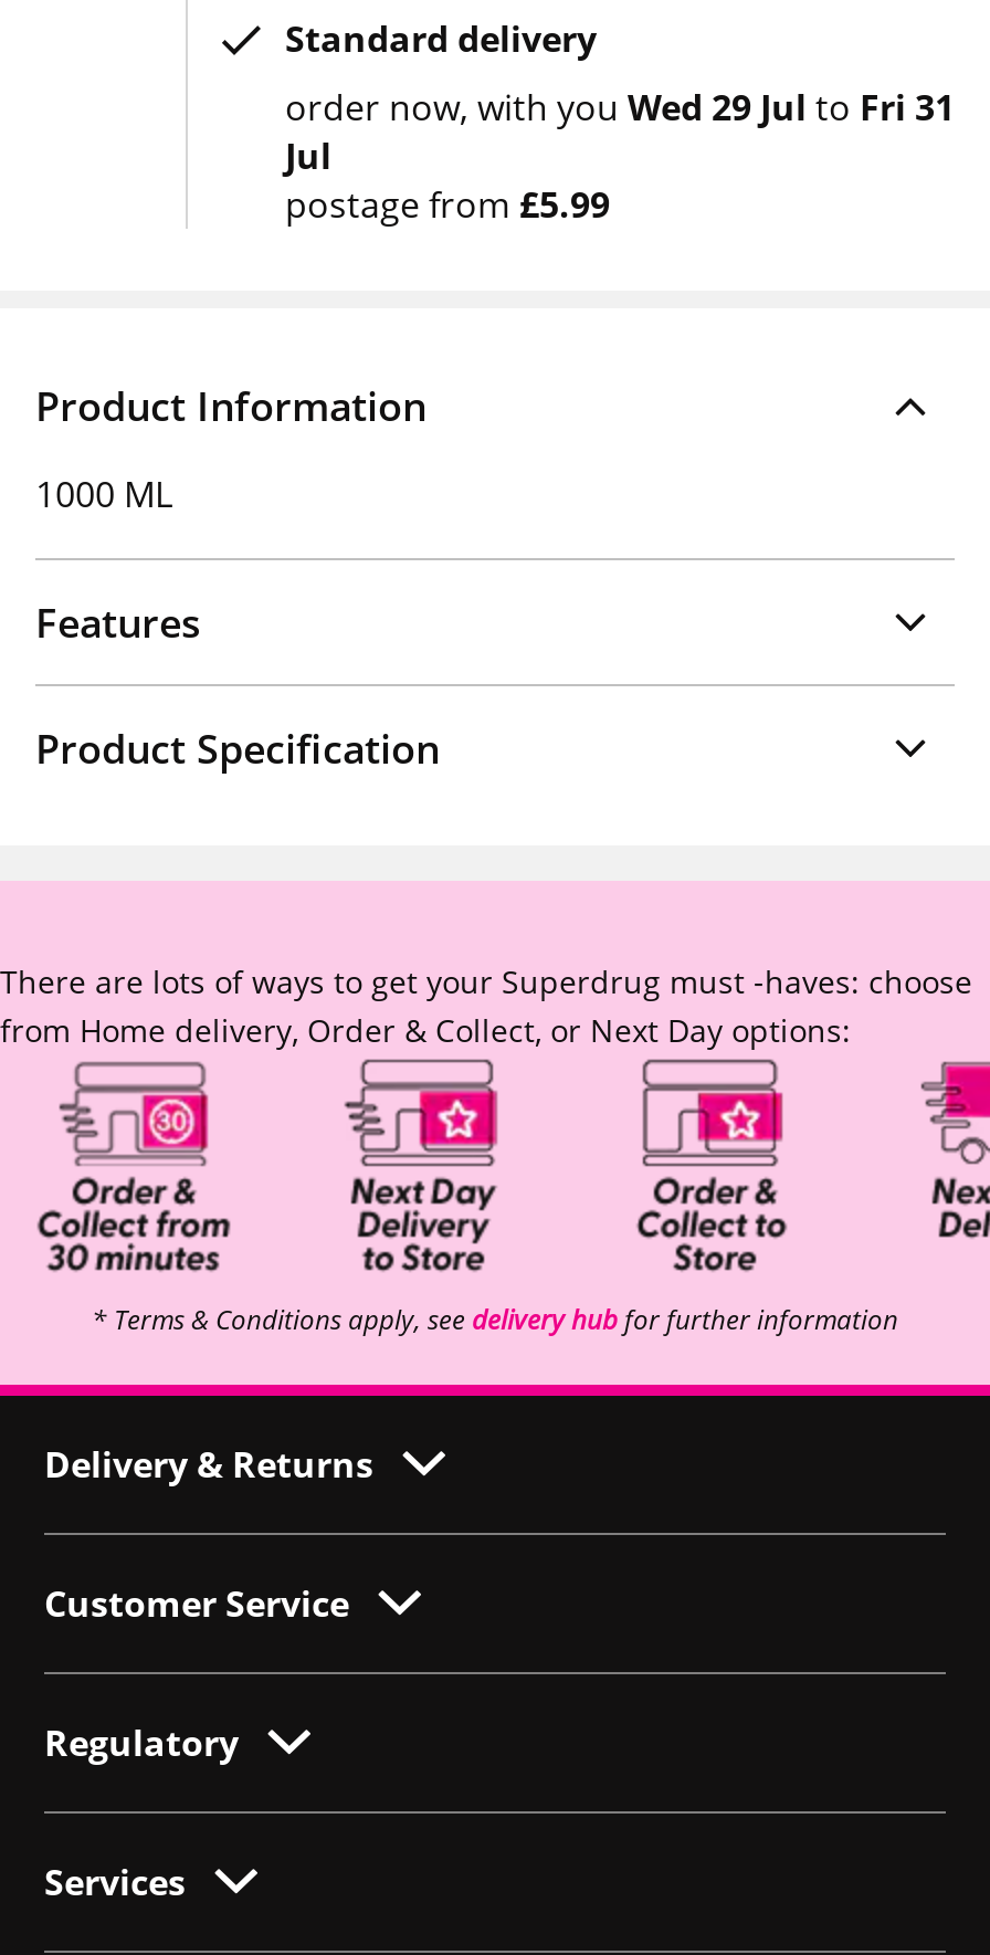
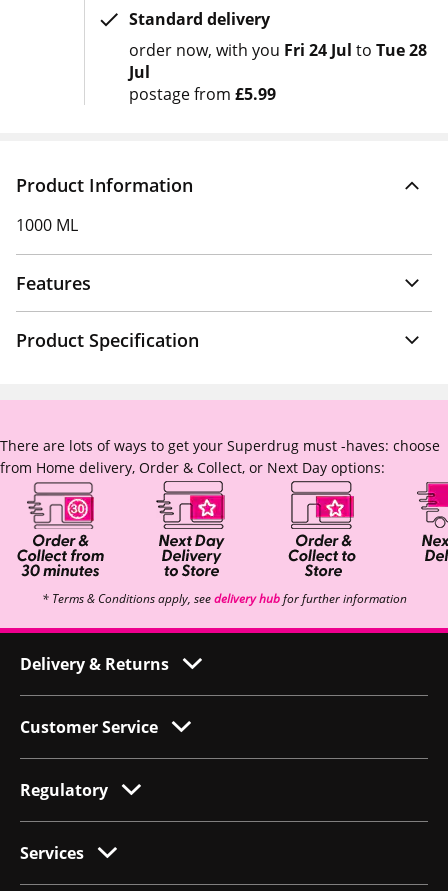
[285,83,955,132] order now with you Wed 29 Jul to Fri 31 -> [129,39,427,61] order now with you Fri 24 Jul to Tue 28

